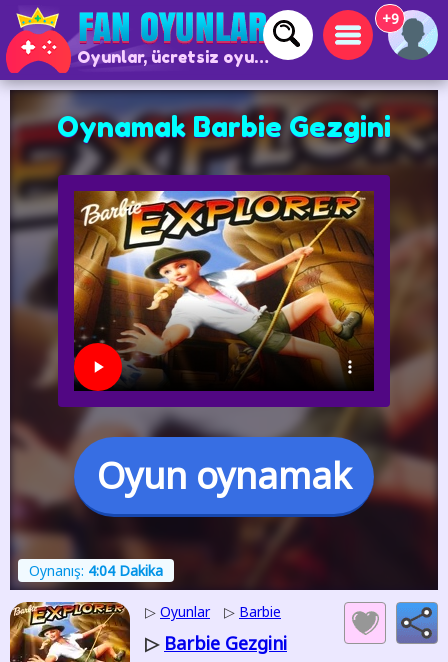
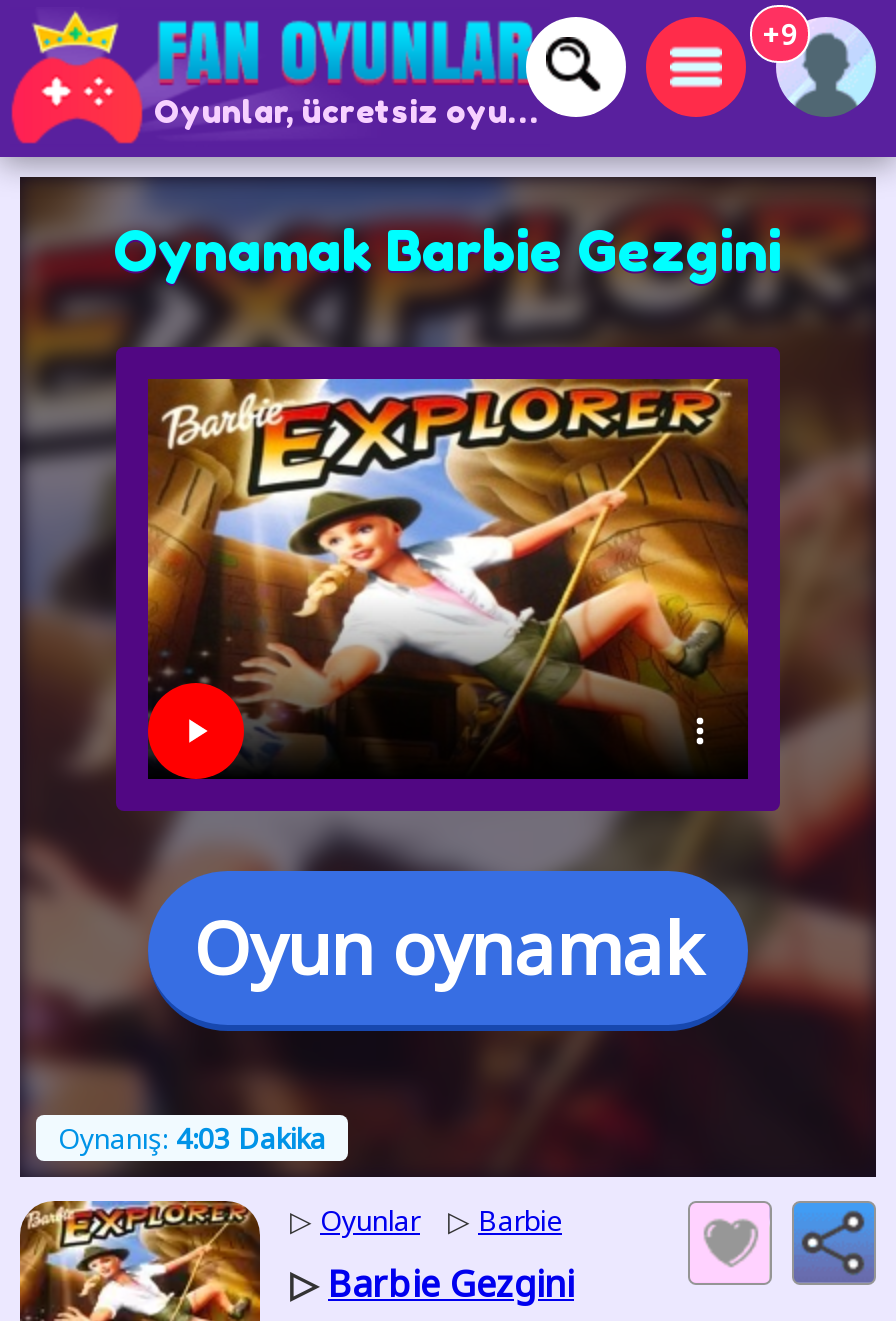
[29,561,163,580] Oynanış: 4:04 Dakika -> [58,1119,326,1157] Oynanış: 4:03 Dakika

